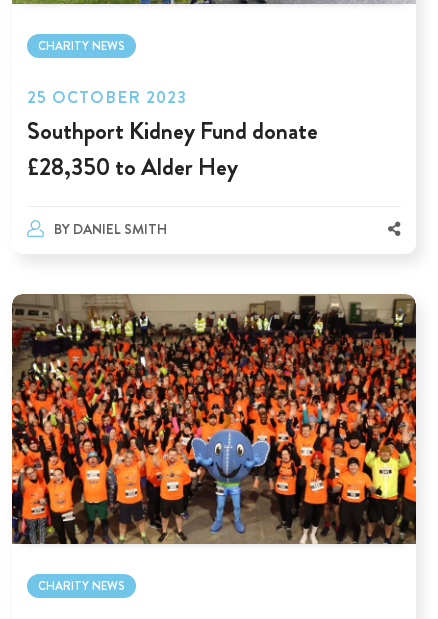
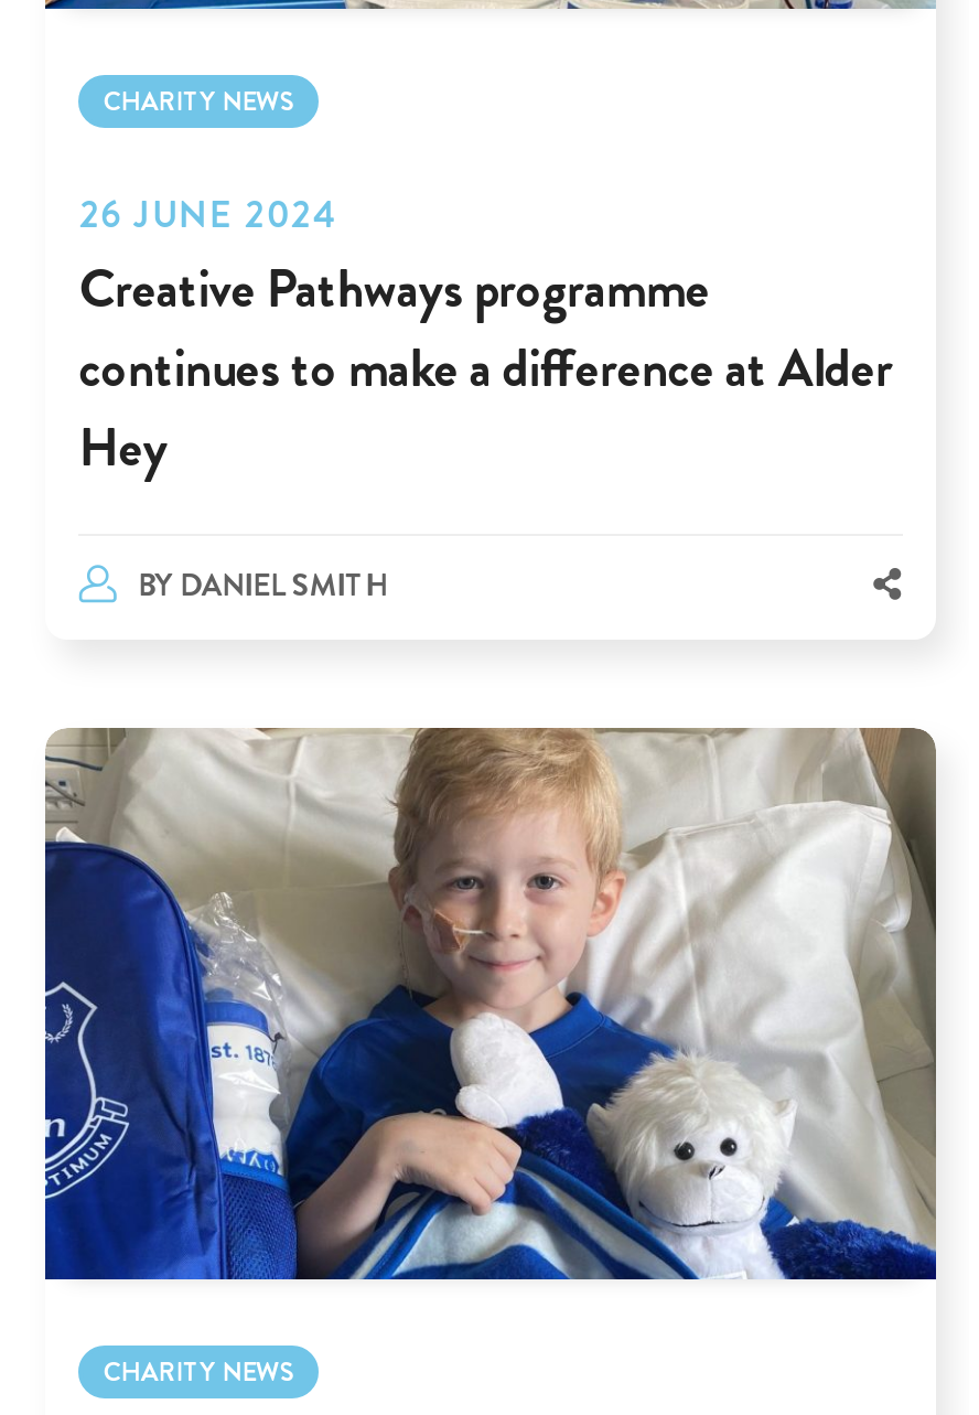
[27,85,318,184] 25 OCTOBER 2023 | Southport Kidney Fund donate | £28,350 to Alder Hey -> [79,188,893,486] 26 JUNE 2024 | Creative Pathways programme | continues to make a difference at Alder | Hey
[11,294,417,545] [image] -> [43,728,938,1282] [image]

